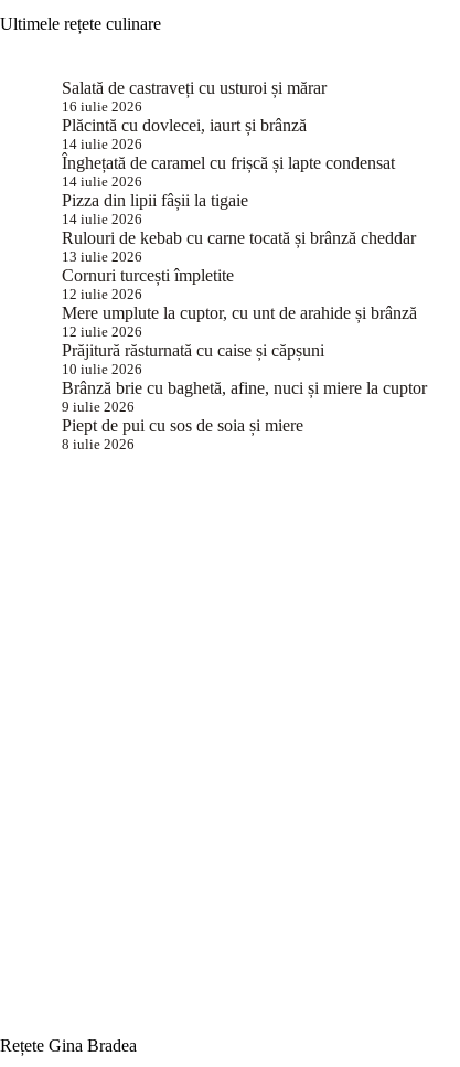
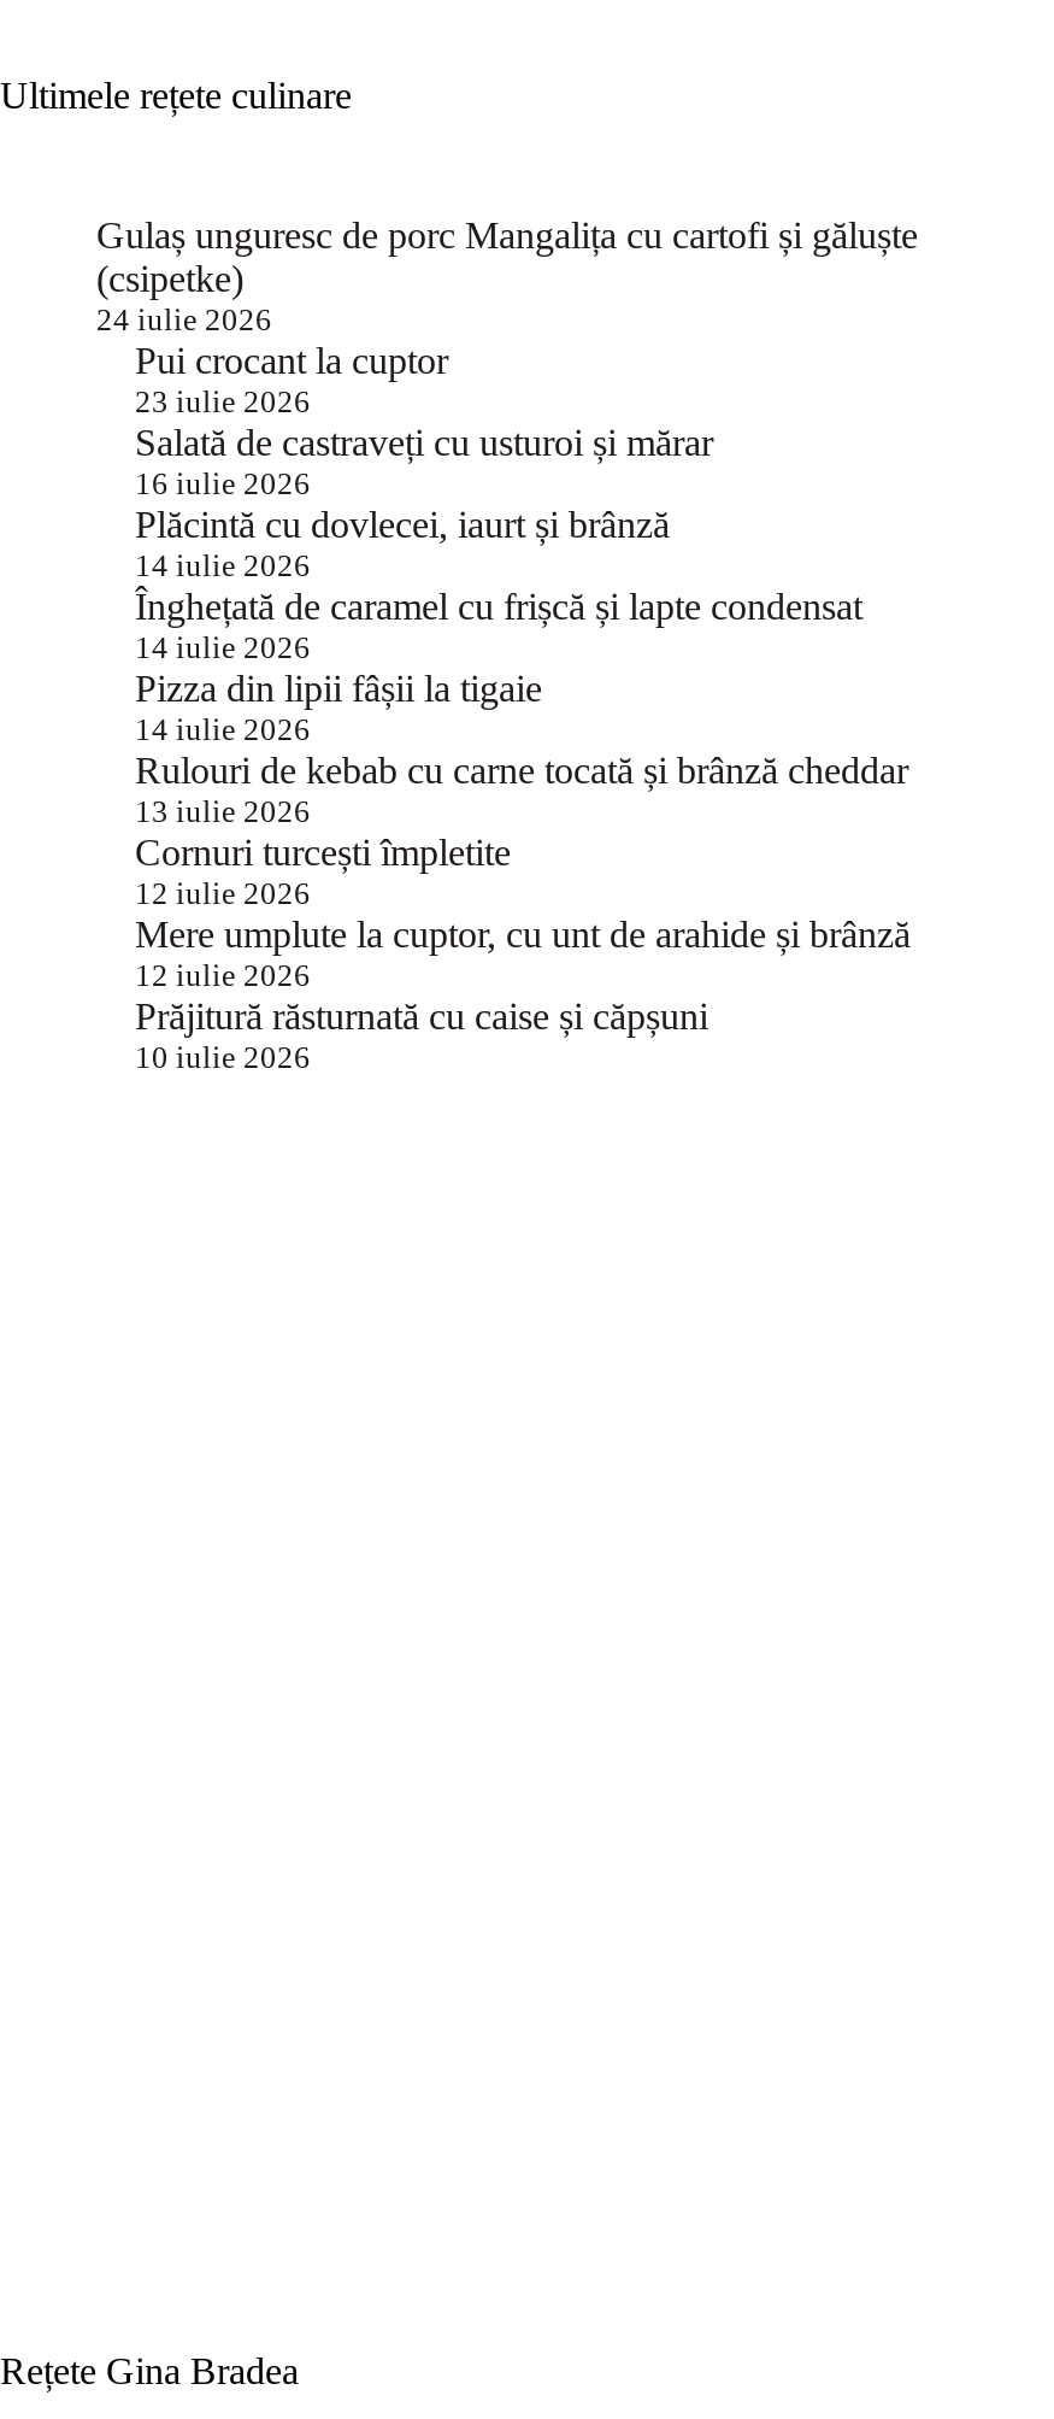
none -> [96,216,918,421] Gulaș unguresc de porc Mangalița cu cartofi și găluște | (csipetke) | 24 iulie 2026 | Pui crocant la cuptor | 23 iulie 2026
moved [62,79,417,378] -> [135,423,911,1076]: Salată de castraveți cu usturoi și mărar | 16 iulie 2026 | Plăcintă cu dovlecei, iaurt și brânză | ... | Prăjitură răsturnată cu caise și căpșuni | 10 iulie 2026
[62,379,427,453] Brânză brie cu baghetă, afine, nuci și miere la cuptor | 9 iulie 2026 | Piept de pui cu sos de soia și miere | 8 iulie 2026 -> none

